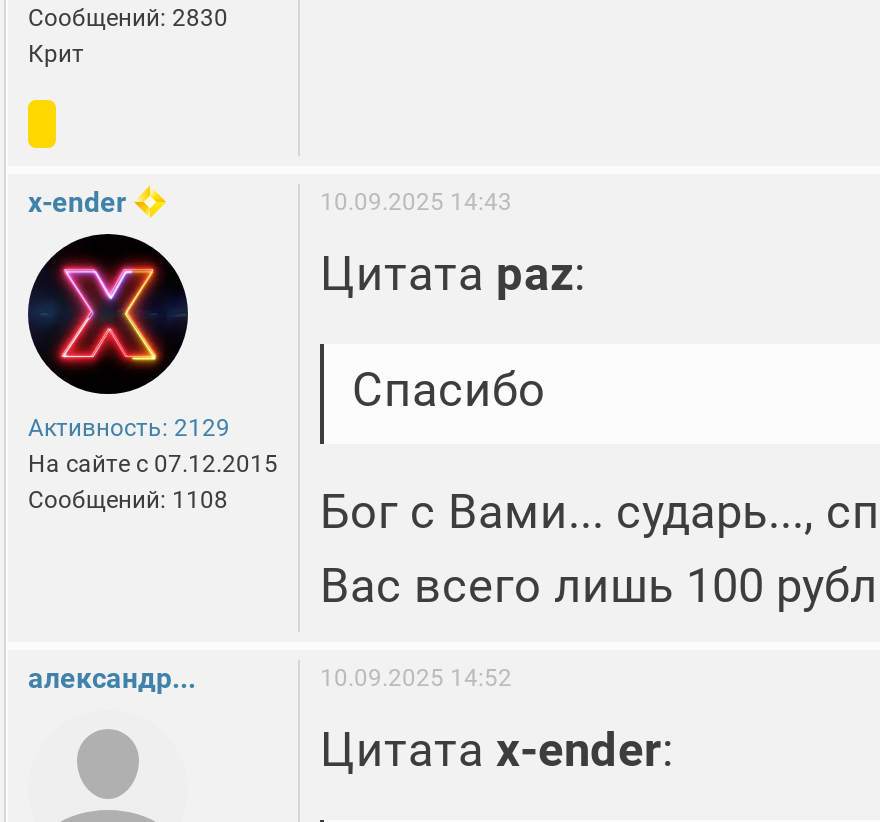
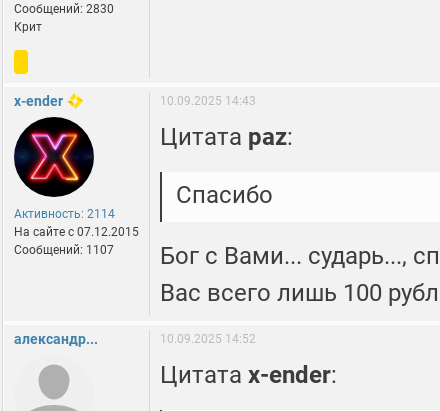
[28,415,230,443] Активность: 2129 -> [14,207,115,221] Активность: 2114
[28,487,228,515] Сообщений: 1108 -> [14,243,114,257] Сообщений: 1107

